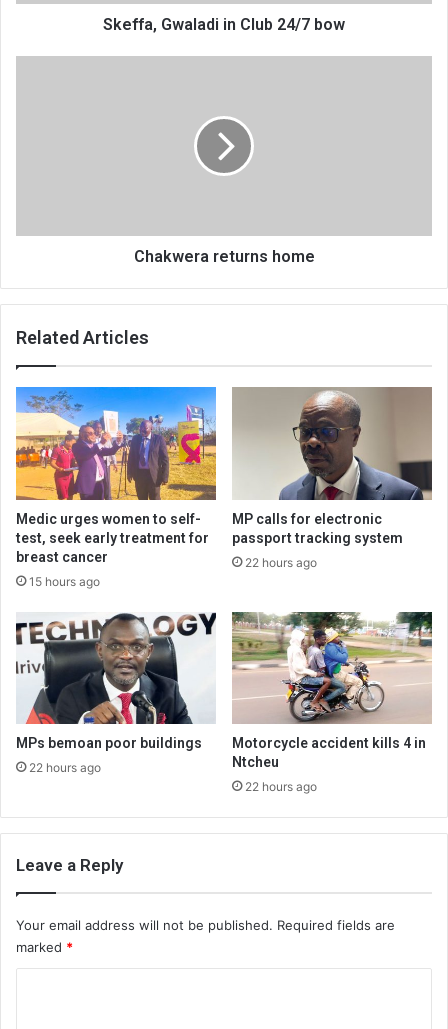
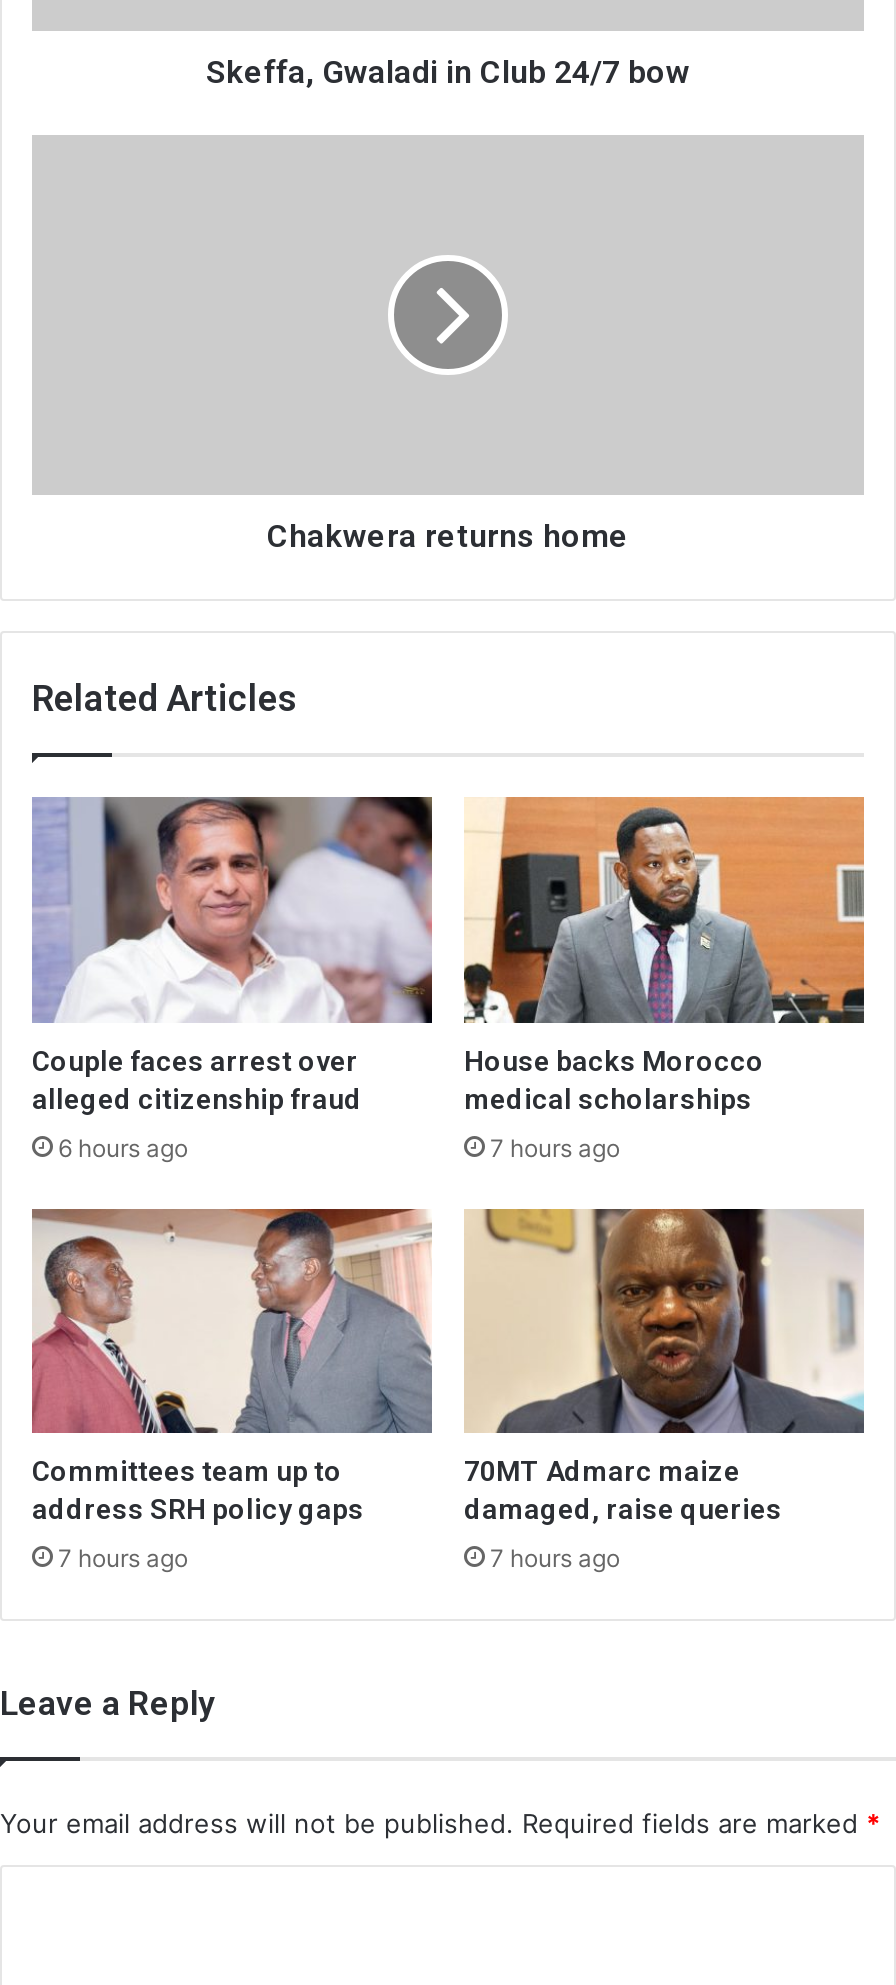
[15,386,217,564] [image] | Medic urges women to self- | test, seek early treatment for | breast cancer -> [30,795,434,1114] [image] | Couple faces arrest over | alleged citizenship fraud
[232,387,433,545] [image] | MP calls for electronic | passport tracking system -> [462,797,866,1114] [image] | House backs Morocco | medical scholarships
[245,554,317,569] 22 hours ago -> [490,1132,620,1162] 7 hours ago
[29,573,100,588] 15 hours ago -> [58,1132,188,1162] 6 hours ago
[15,612,217,751] [image] | MPs bemoan poor buildings -> [30,1207,432,1526] [image] | Committees team up to | address SRH policy gaps
[231,611,433,770] [image] | Motorcycle accident kills 4 in | Ntcheu -> [464,1207,864,1526] [image] | 70MT Admarc maize | damaged, raise queries
[29,760,101,775] 22 hours ago -> [58,1544,188,1574] 7 hours ago
[245,779,317,794] 22 hours ago -> [490,1544,620,1574] 7 hours ago

